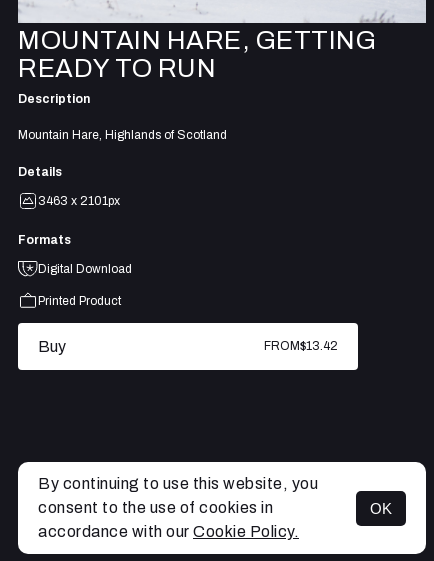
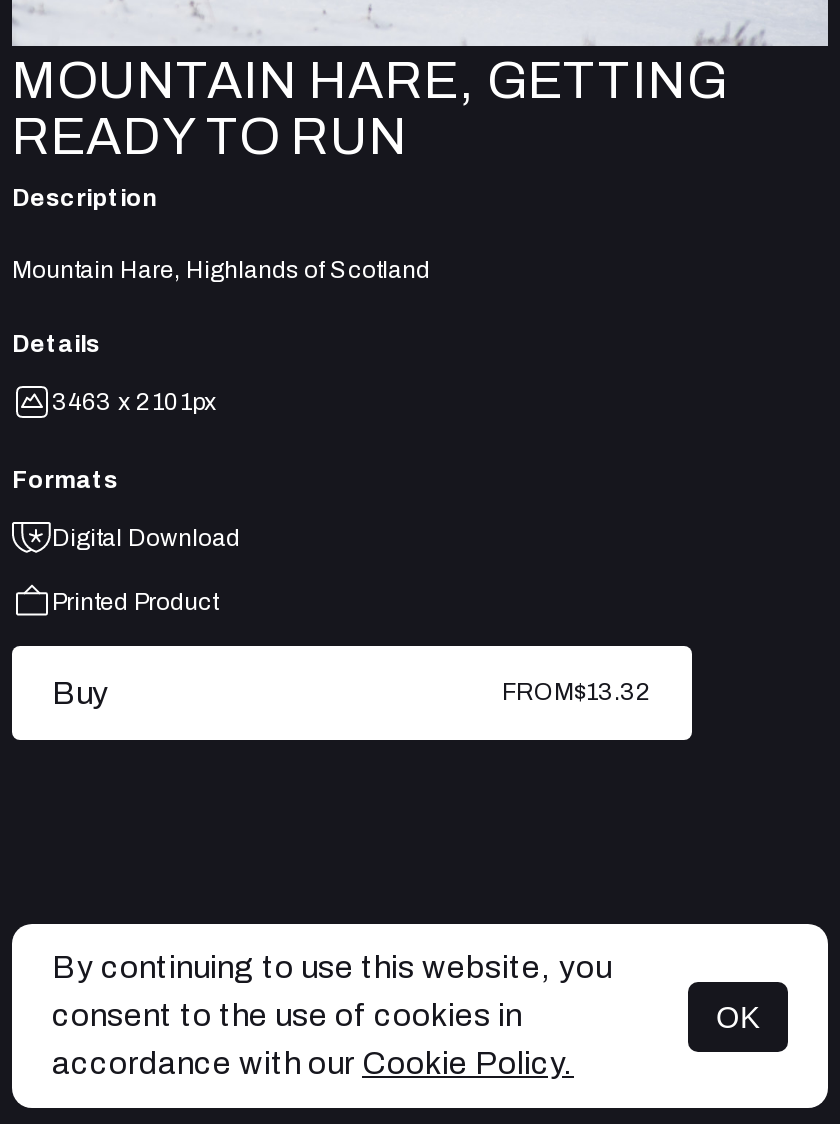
[264,339,338,353] FROM$13.42 -> [502,678,652,706] FROM$13.32

